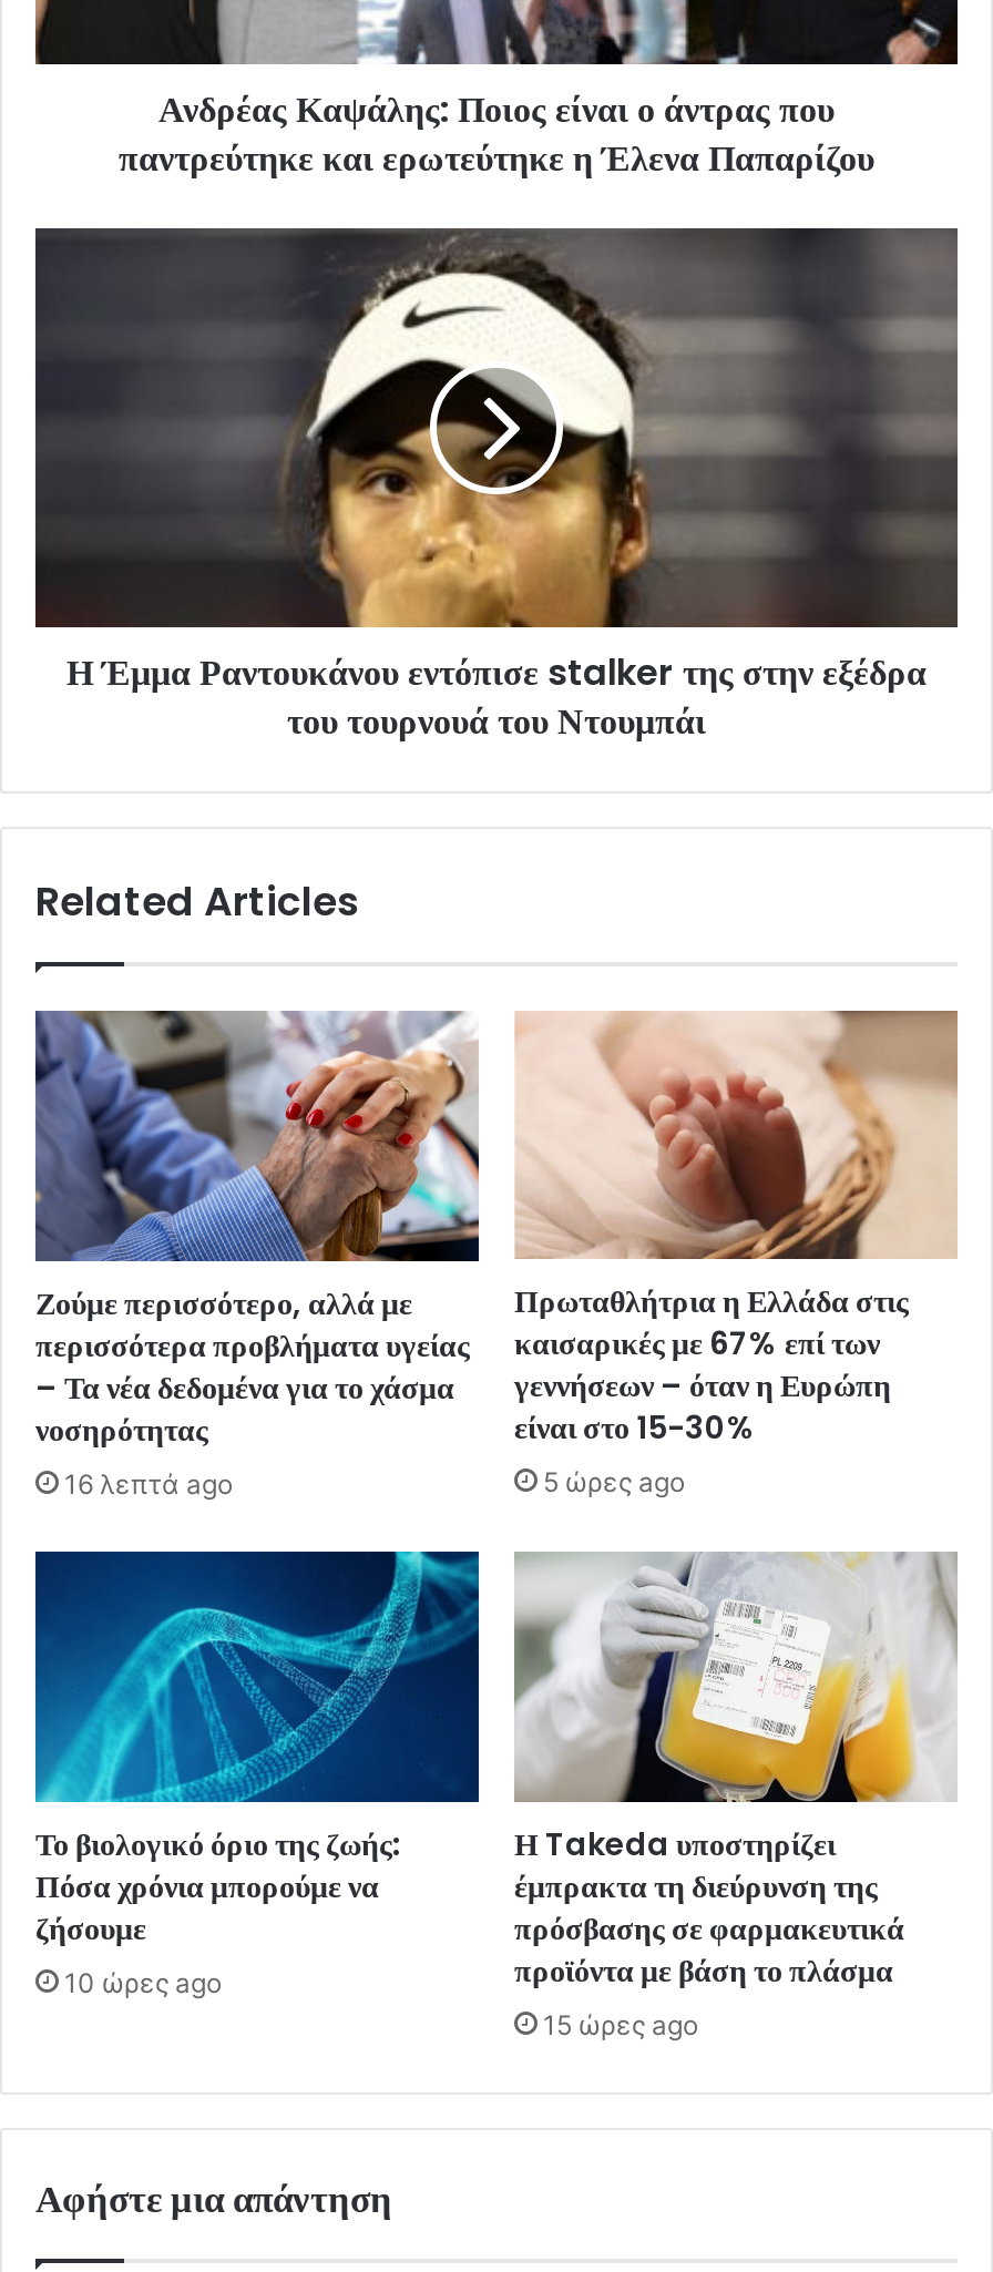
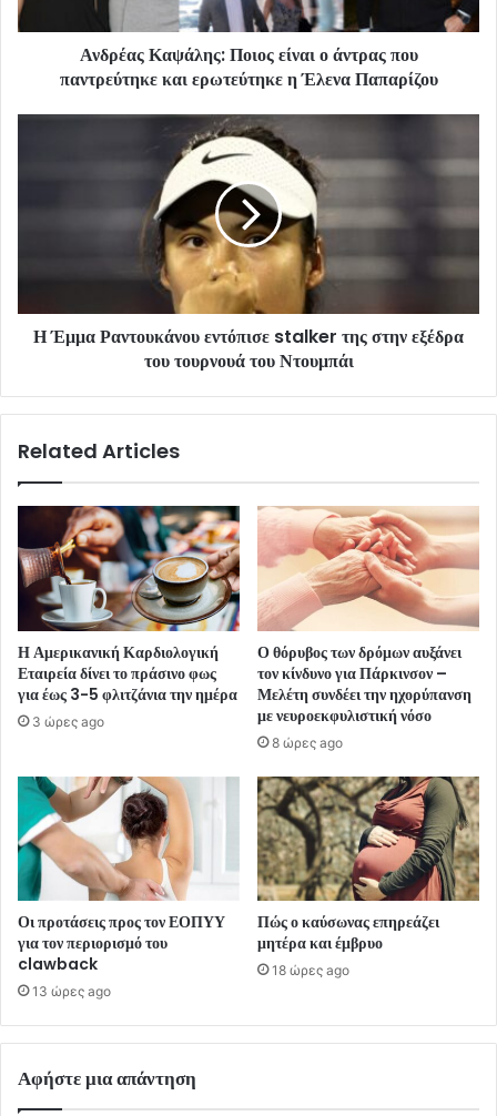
[33,1009,479,1500] [image] | Ζούμε περισσότερο, αλλά με | περισσότερα προβλήματα υγείας | – Τα νέα δεδομένα για το χάσμα | νοσηρότητας | 16 λεπτά ago -> [17,505,241,730] [image] | Η Αμερικανική Καρδιολογική | Εταιρεία δίνει το πράσινο φως | για έως 3-5 φλιτζάνια την ημέρα | 3 ώρες ago
[514,1009,958,1499] [image] | Πρωταθλήτρια η Ελλάδα στις | καισαρικές με 67% επί των | γεννήσεων – όταν η Ευρώπη | είναι στο 15-30% | 5 ώρες ago -> [257,506,479,751] [image] | Ο θόρυβος των δρόμων αυξάνει | τον κίνδυνο για Πάρκινσον – | Μελέτη συνδέει την ηχορύπανση | με νευροεκφυλιστική νόσο | 8 ώρες ago
[33,1549,481,1998] [image] | Το βιολογικό όριο της ζωής: | Πόσα χρόνια μπορούμε να | ζήσουμε | 10 ώρες ago -> [17,775,240,1000] [image] | Οι προτάσεις προς τον ΕΟΠΥΥ | για τον περιορισμό του | clawback | 13 ώρες ago
[514,1552,955,2040] [image] | Η Takeda υποστηρίζει | έμπρακτα τη διεύρυνση της | πρόσβασης σε φαρμακευτικά | προϊόντα με βάση το πλάσμα | 15 ώρες ago -> [257,775,480,979] [image] | Πώς ο καύσωνας επηρεάζει | μητέρα και έμβρυο | 18 ώρες ago

